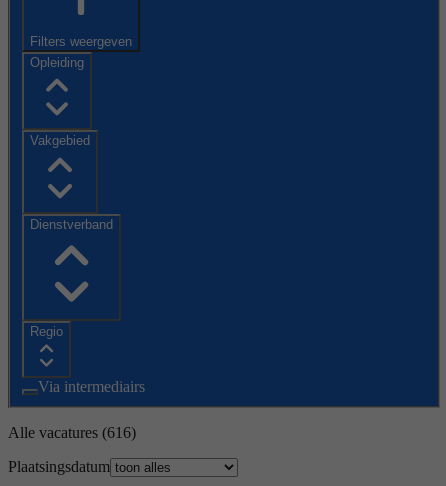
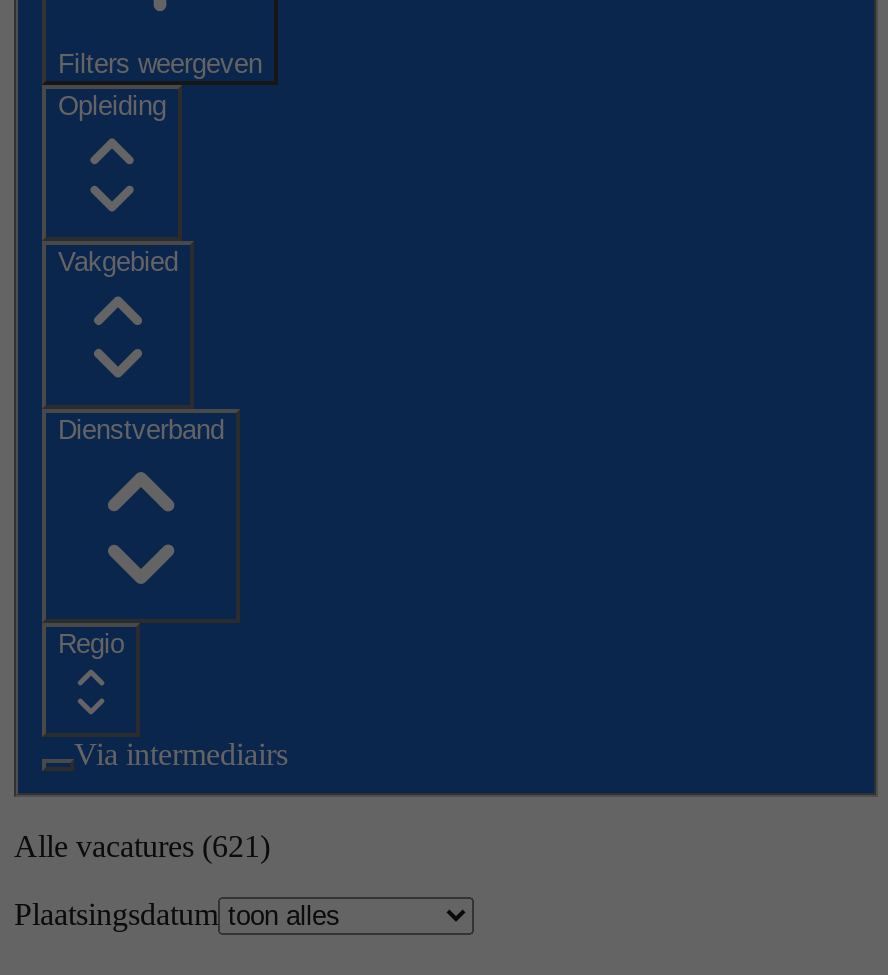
[8,424,136,441] Alle vacatures (616) -> [14,829,270,863] Alle vacatures (621)

